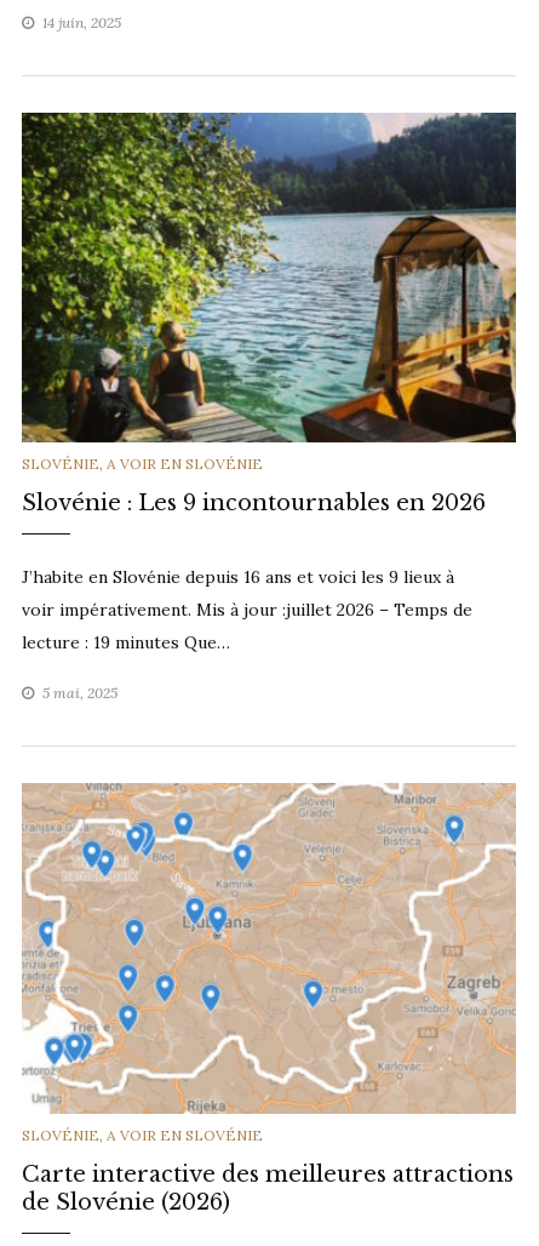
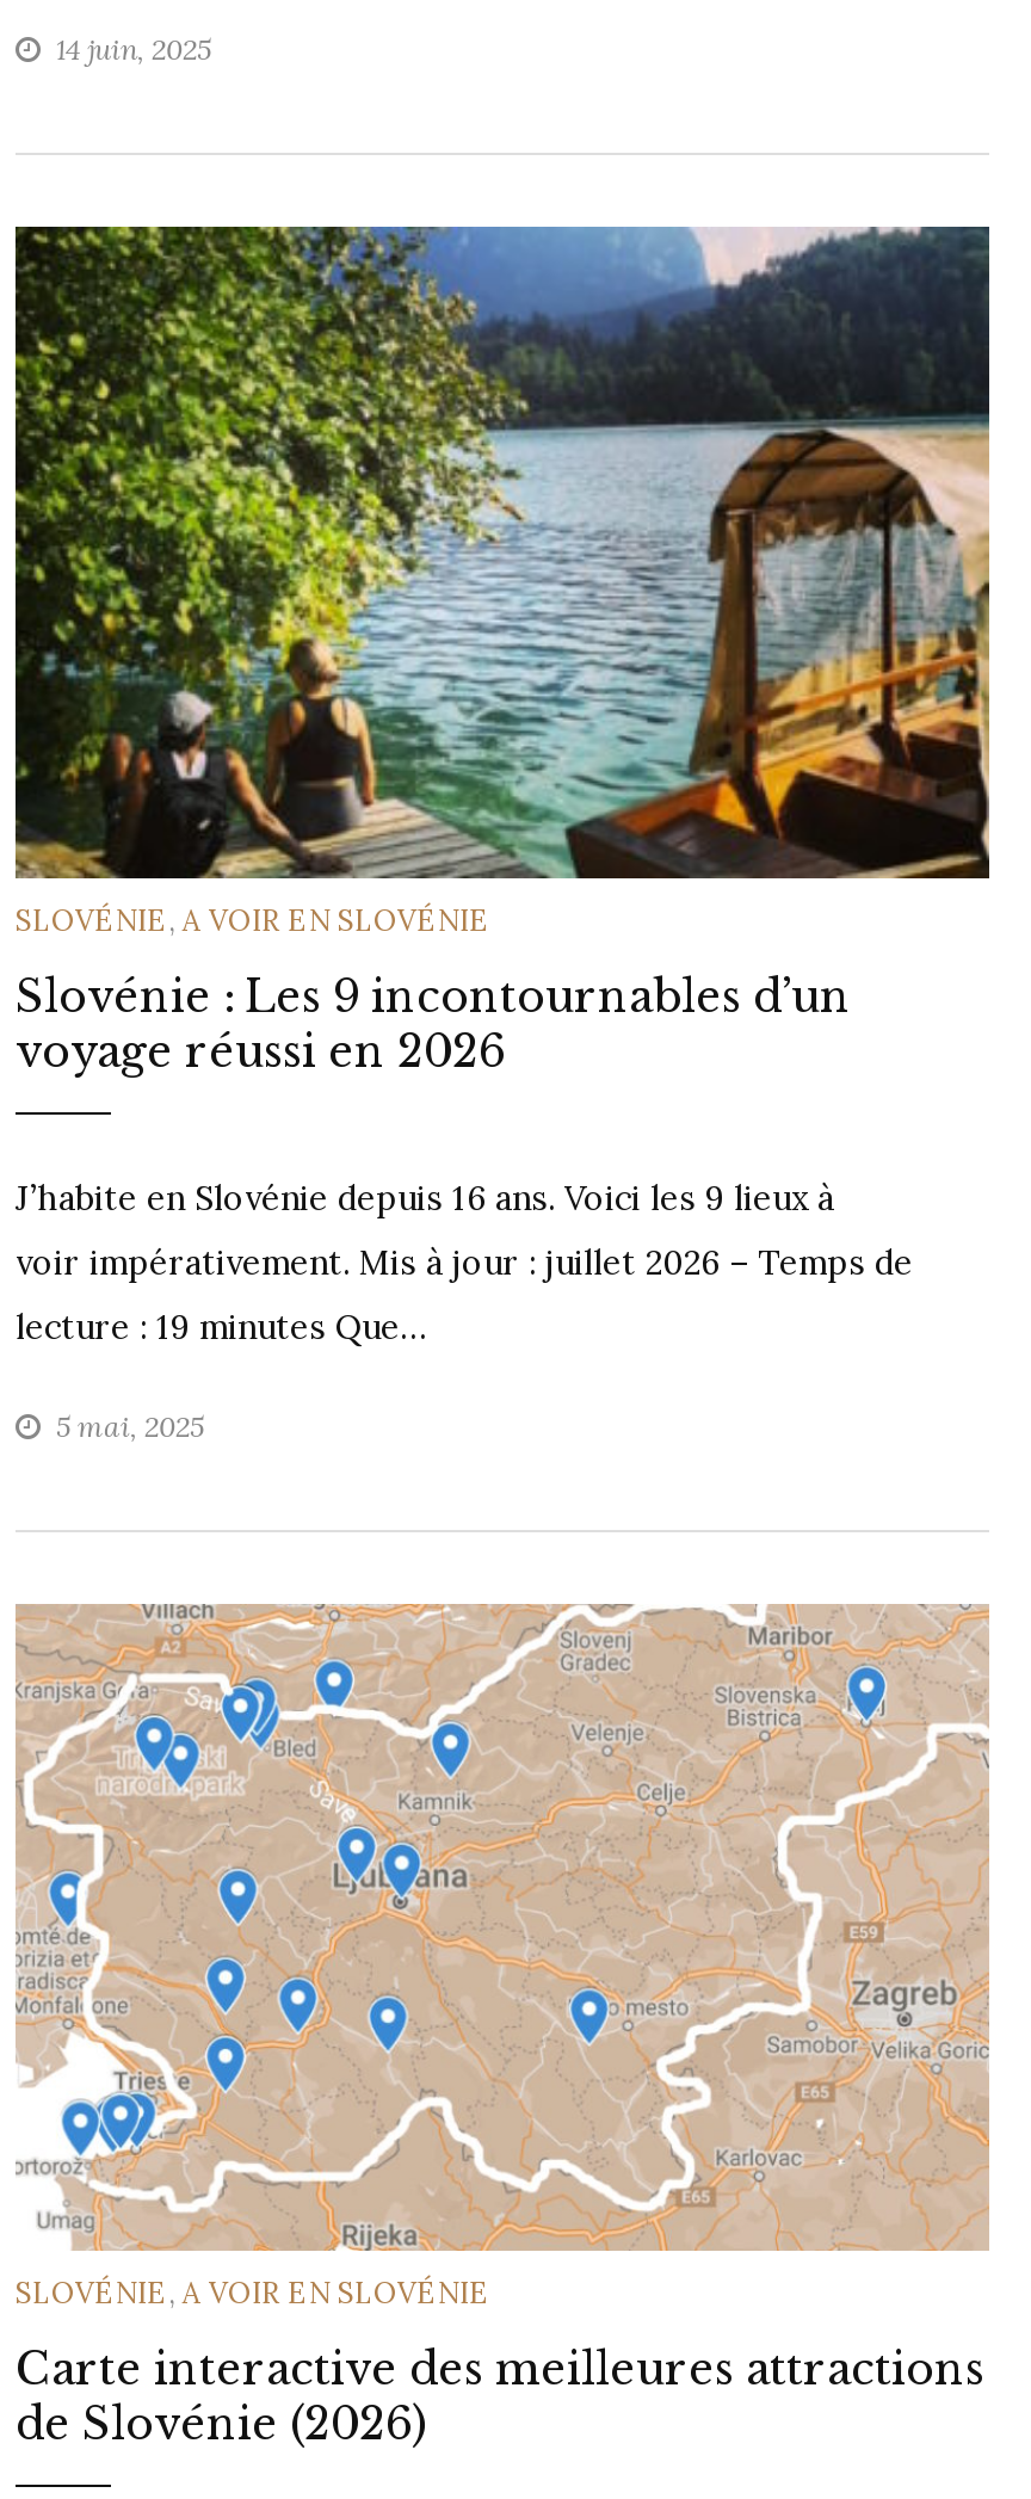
[22,490,486,517] Slovénie : Les 9 incontournables en 2026 -> [16,970,851,1077] Slovénie : Les 9 incontournables d’un | voyage réussi en 2026
[22,566,454,588] J’habite en Slovénie depuis 16 ans et voici les 9 lieux à -> [16,1175,834,1218] J’habite en Slovénie depuis 16 ans. Voici les 9 lieux à
[22,599,472,621] voir impérativement. Mis à jour :juillet 2026 – Temps de -> [16,1239,913,1282] voir impérativement. Mis à jour : juillet 2026 – Temps de

